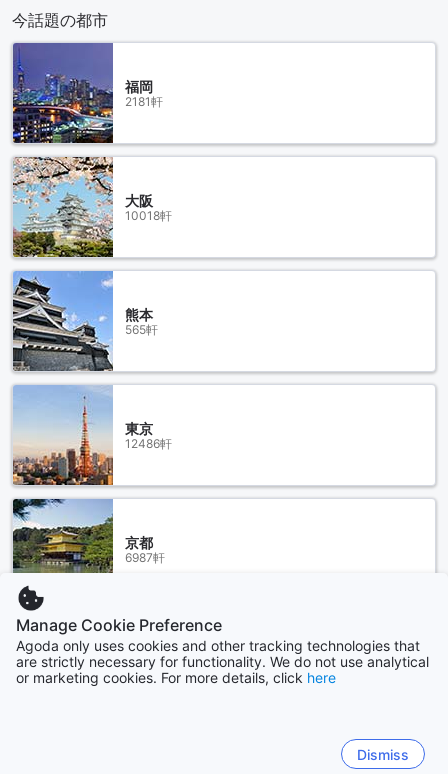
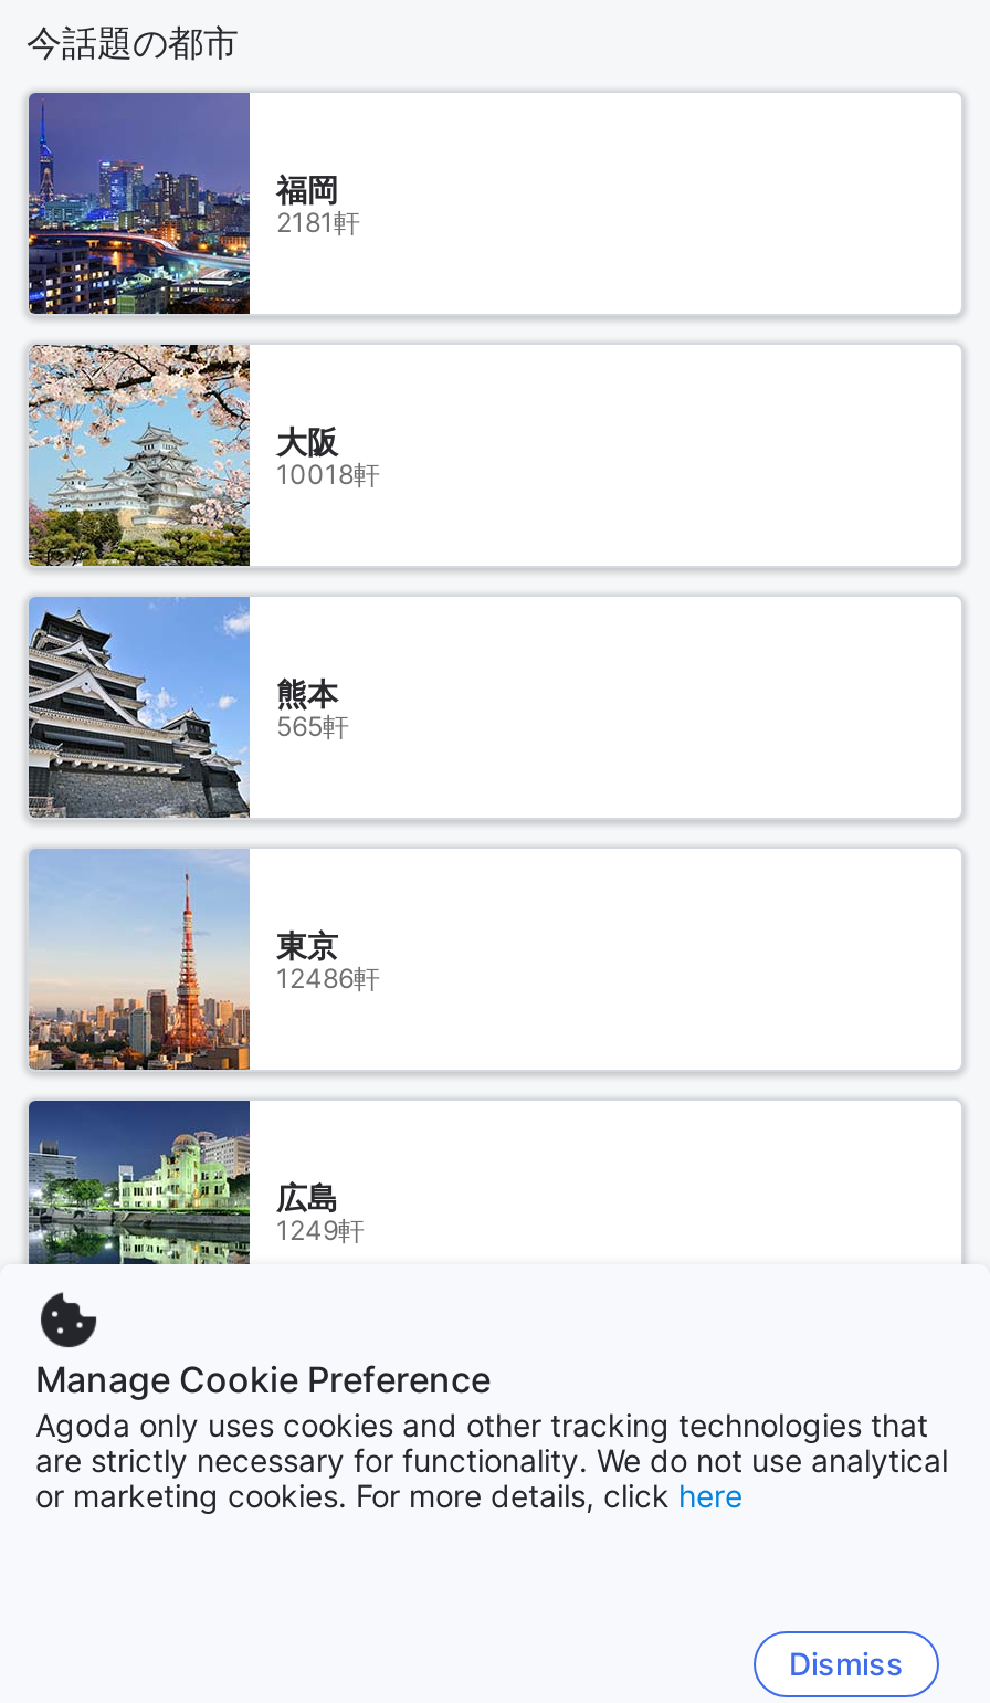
[12,498,165,574] [image] | 京都 | 6987軒 -> [27,1098,365,1266] [image] | 広島 | 1249軒

